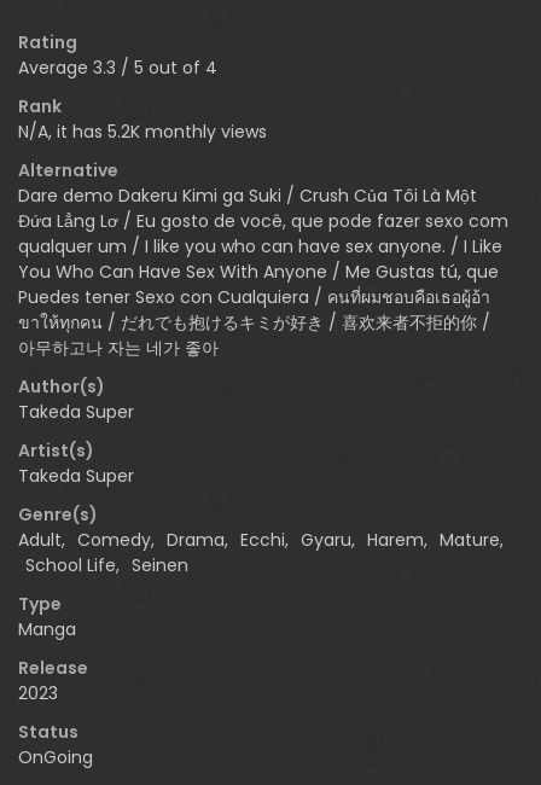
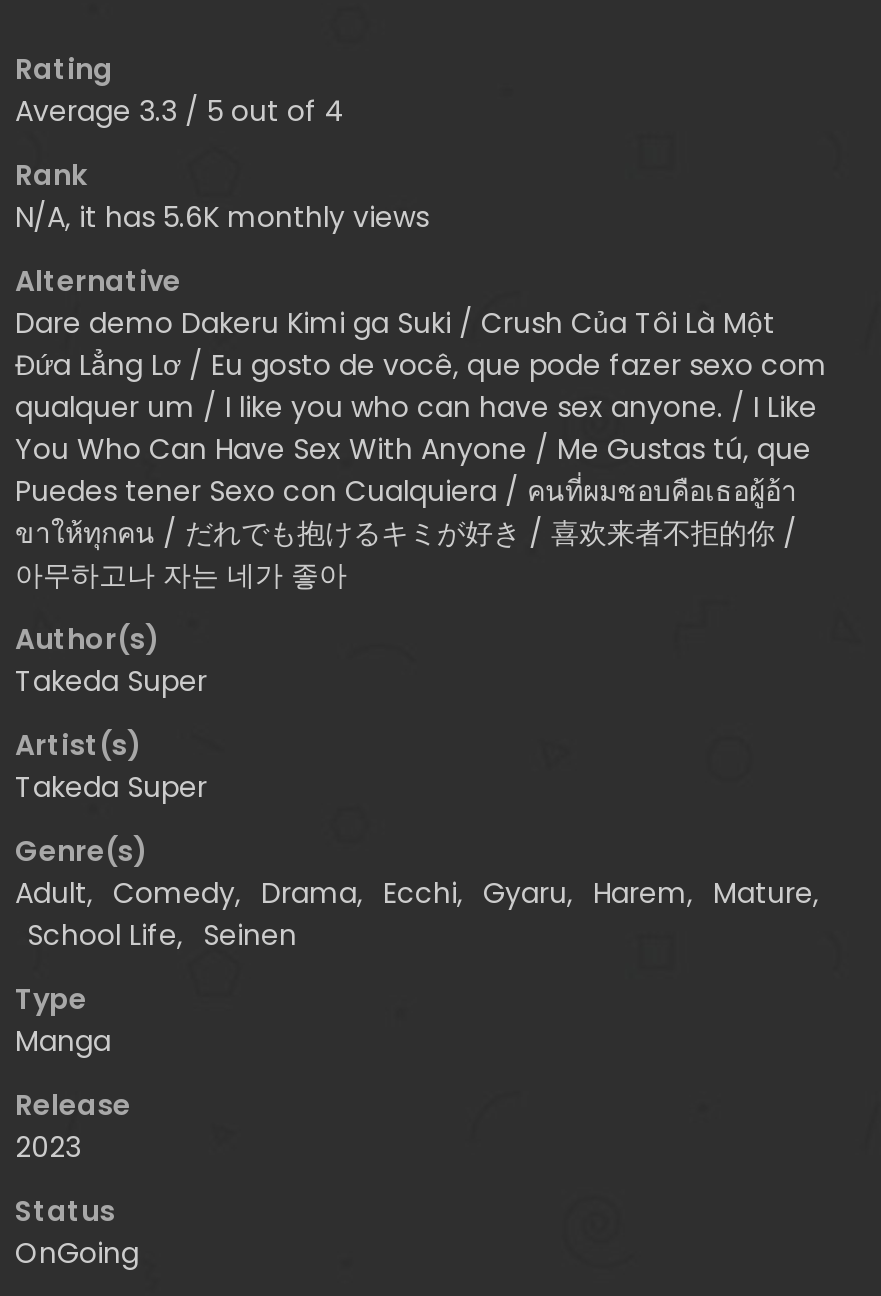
[18,119,267,143] N/A, it has 5.2K monthly views -> [15,196,429,236] N/A, it has 5.6K monthly views

